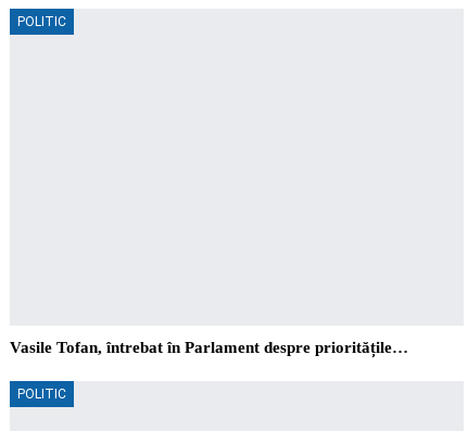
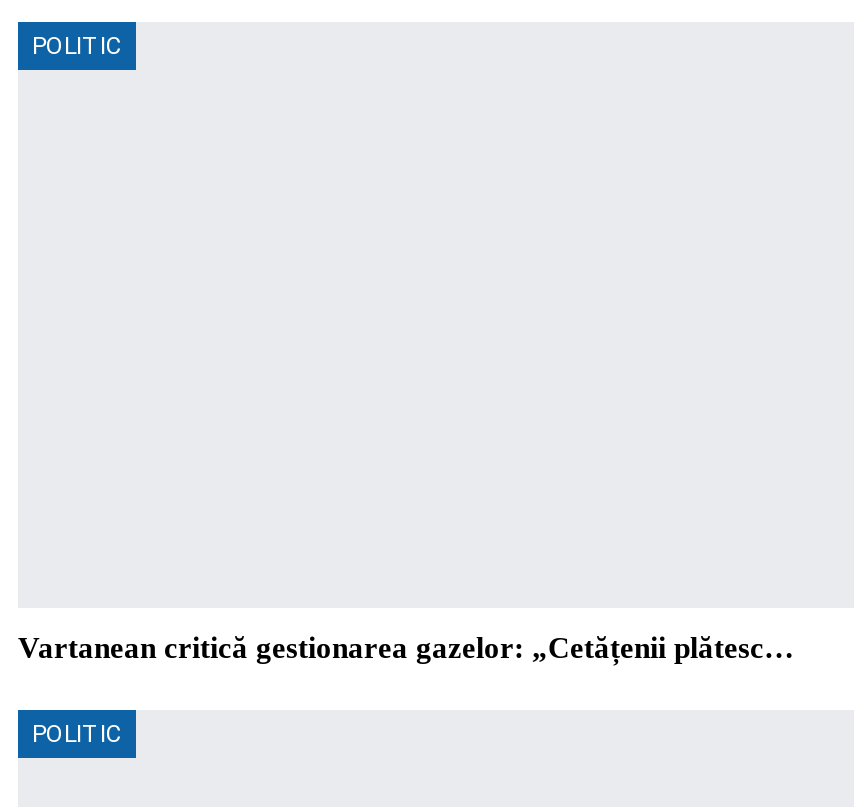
[10,339,408,356] Vasile Tofan, întrebat în Parlament despre prioritățile… -> [18,632,794,664] Vartanean critică gestionarea gazelor: „Cetățenii plătesc…

